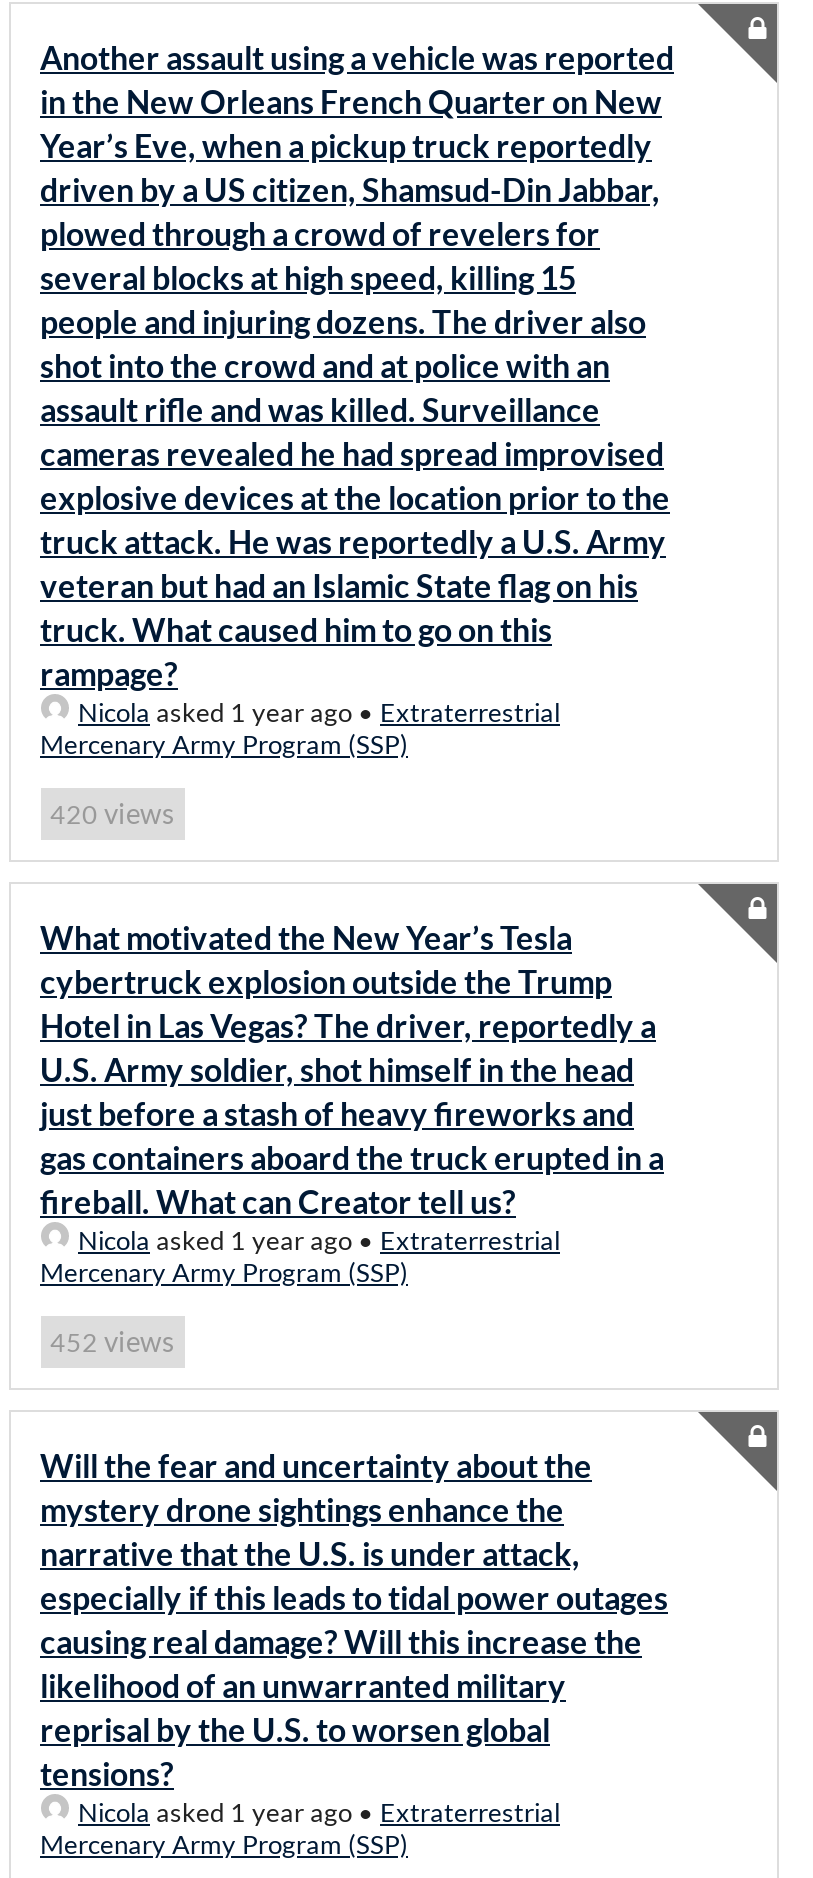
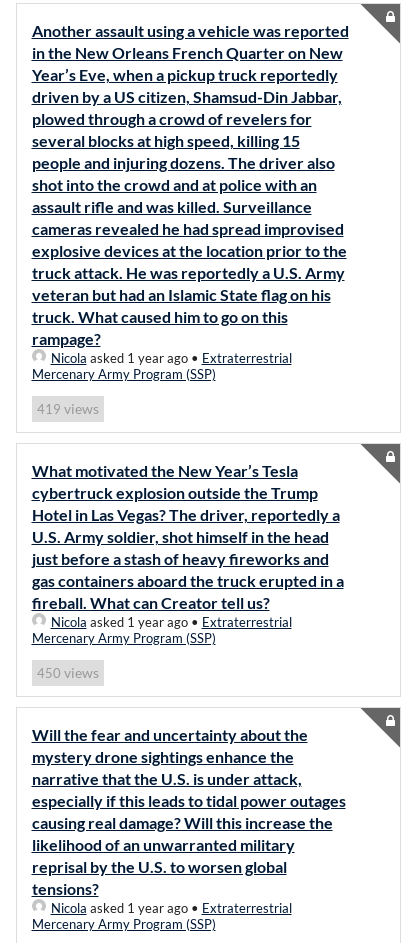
[50,796,174,830] 420 views -> [36,400,98,417] 419 views
[50,1324,174,1358] 452 views -> [36,664,98,681] 450 views

